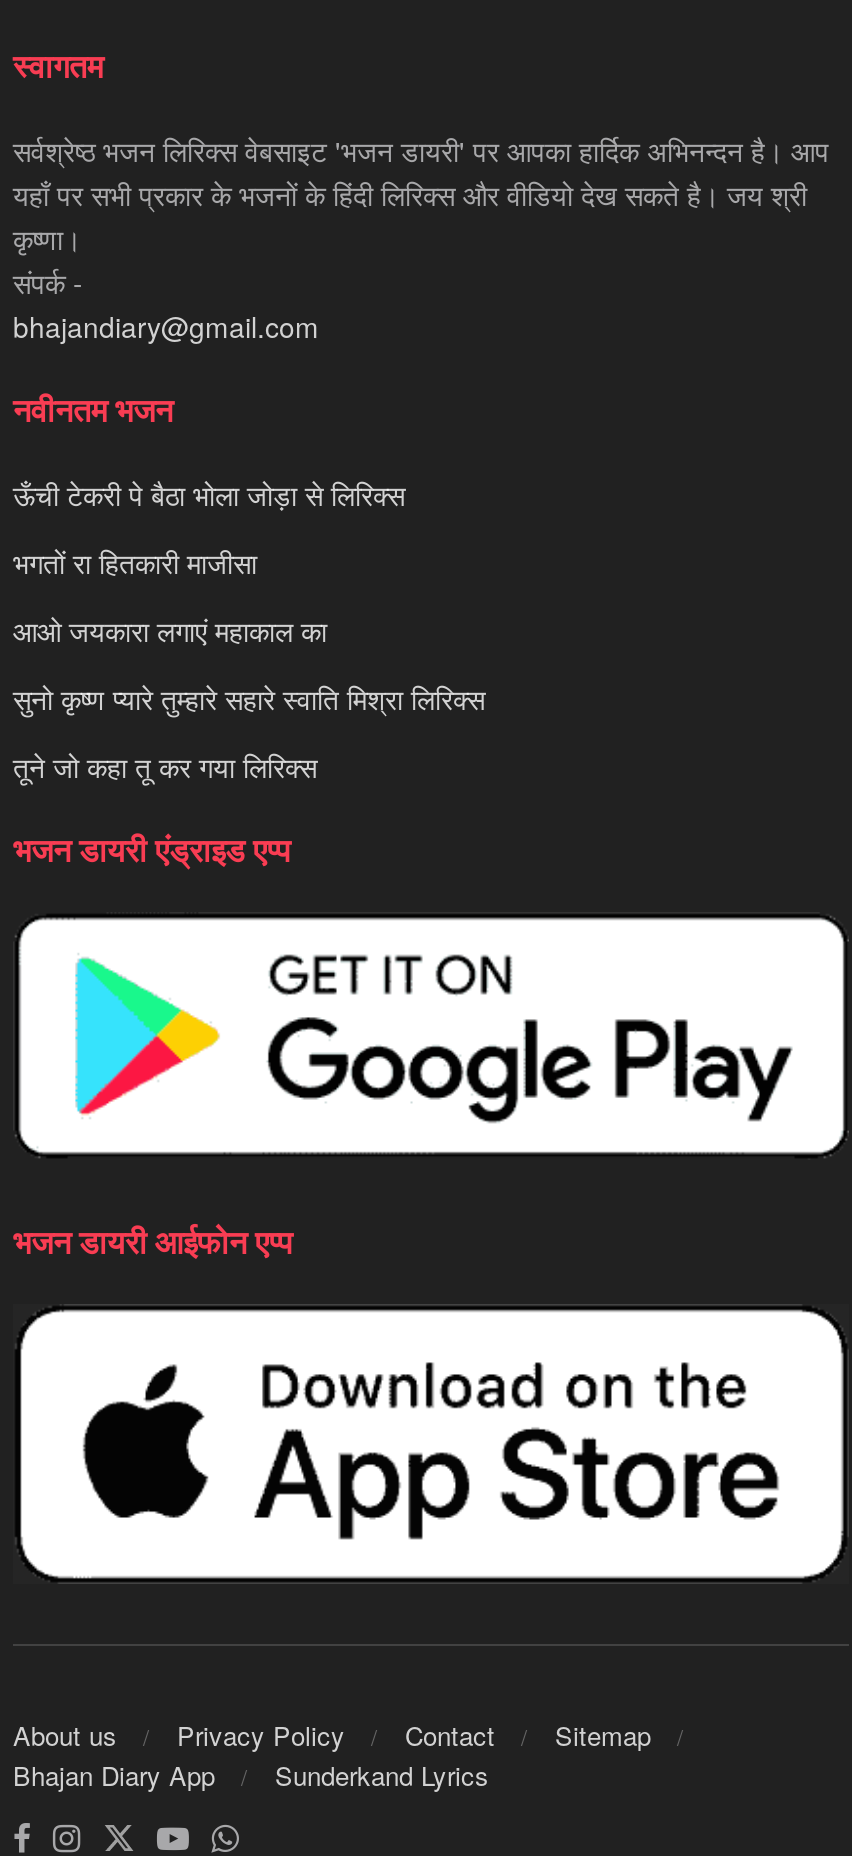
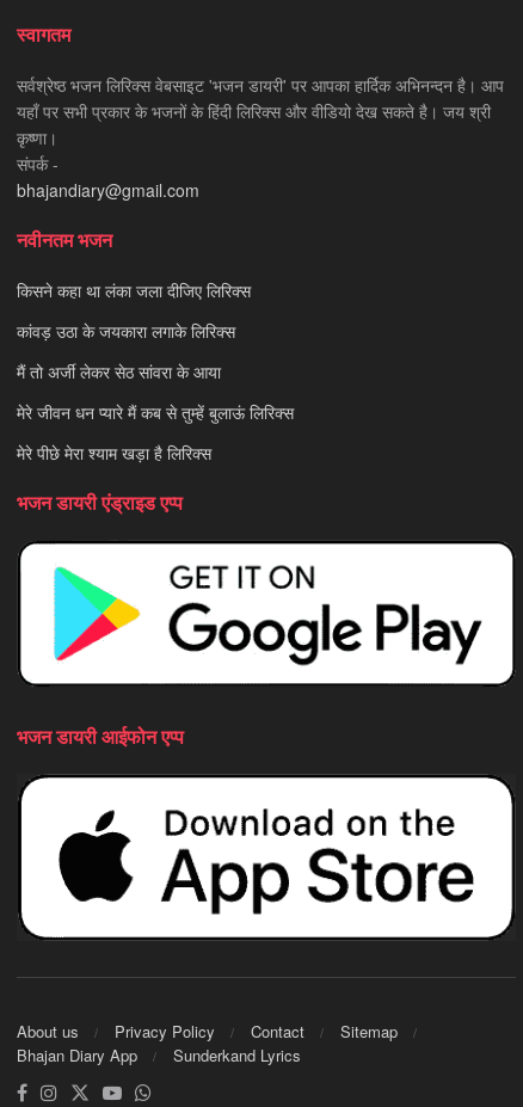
[13,475,405,515] ऊँची टेकरी पे बैठा भोला जोड़ा से लिरिक्स -> [17,279,251,303] किसने कहा था लंका जला दीजिए लिरिक्स
[13,543,257,583] भगतों रा हितकारी माजीसा -> [17,319,235,343] कांवड़ उठा के जयकारा लगाके लिरिक्स
[13,611,327,651] आओ जयकारा लगाएं महाकाल का -> [17,360,221,384] मैं तो अर्जी लेकर सेठ सांवरा के आया
[13,679,485,719] सुनो कृष्ण प्यारे तुम्हारे सहारे स्वाति मिश्रा लिरिक्स -> [17,401,294,425] मेरे जीवन धन प्यारे मैं कब से तुम्हें बुलाऊं लिरिक्स
[13,747,317,787] तूने जो कहा तू कर गया लिरिक्स -> [17,441,211,465] मेरे पीछे मेरा श्याम खड़ा है लिरिक्स

